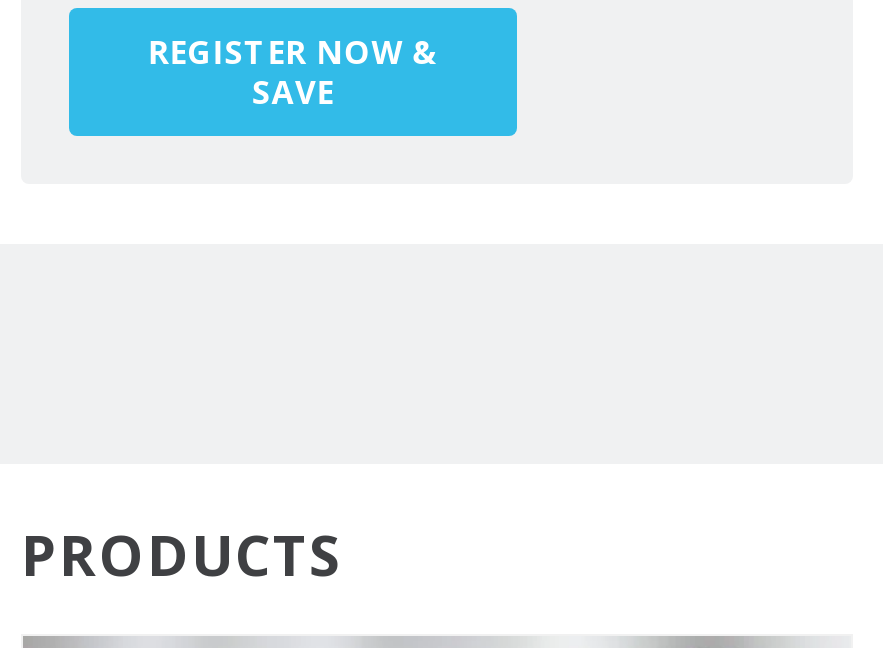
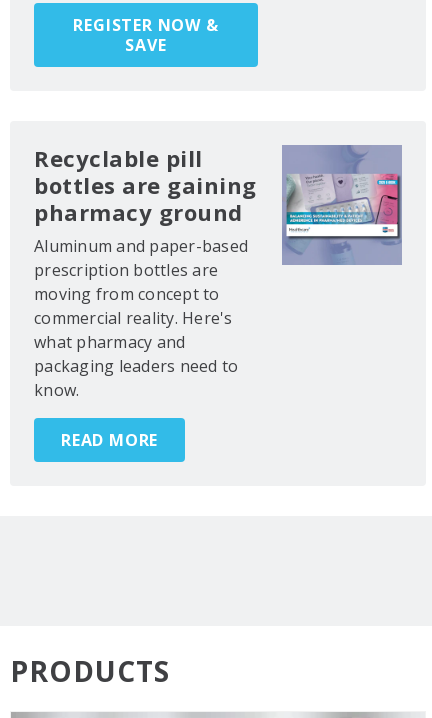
none -> [34,143,403,451] [image] | Recyclable pill | bottles are gaining | pharmacy ground | Aluminum and paper-based | prescription bottles are | moving from concept to | commercial reality. Here's | what pharmacy and | packaging leaders need to | know. | READ MORE

